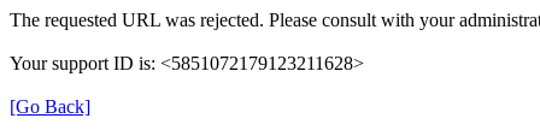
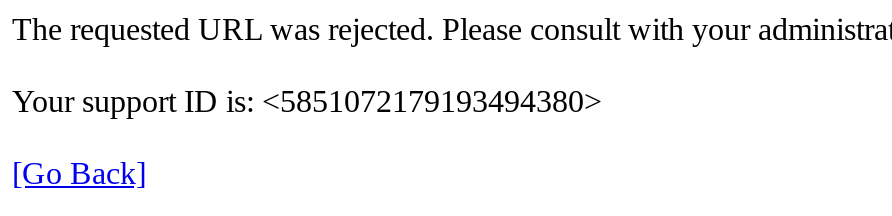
[10,53,364,73] Your support ID is: <5851072179123211628> -> [12,84,602,118] Your support ID is: <5851072179193494380>

